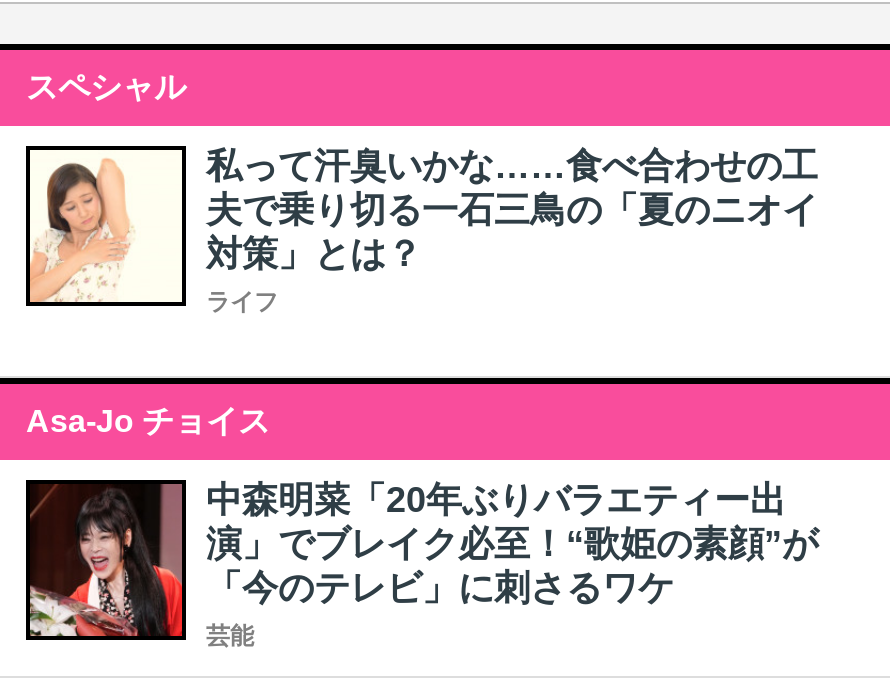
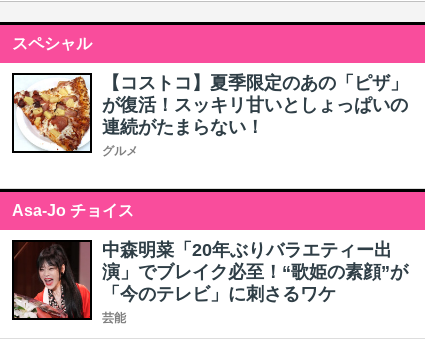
[28,146,818,316] [image] | 私って汗臭いかな……食べ合わせの工 | 夫で乗り切る一石三鳥の「夏のニオイ | 対策」とは？ | ライフ -> [13,73,408,158] [image] | 【コストコ】夏季限定のあの「ピザ」 | が復活！スッキリ甘いとしょっぱいの | 連続がたまらない！ | グルメ

